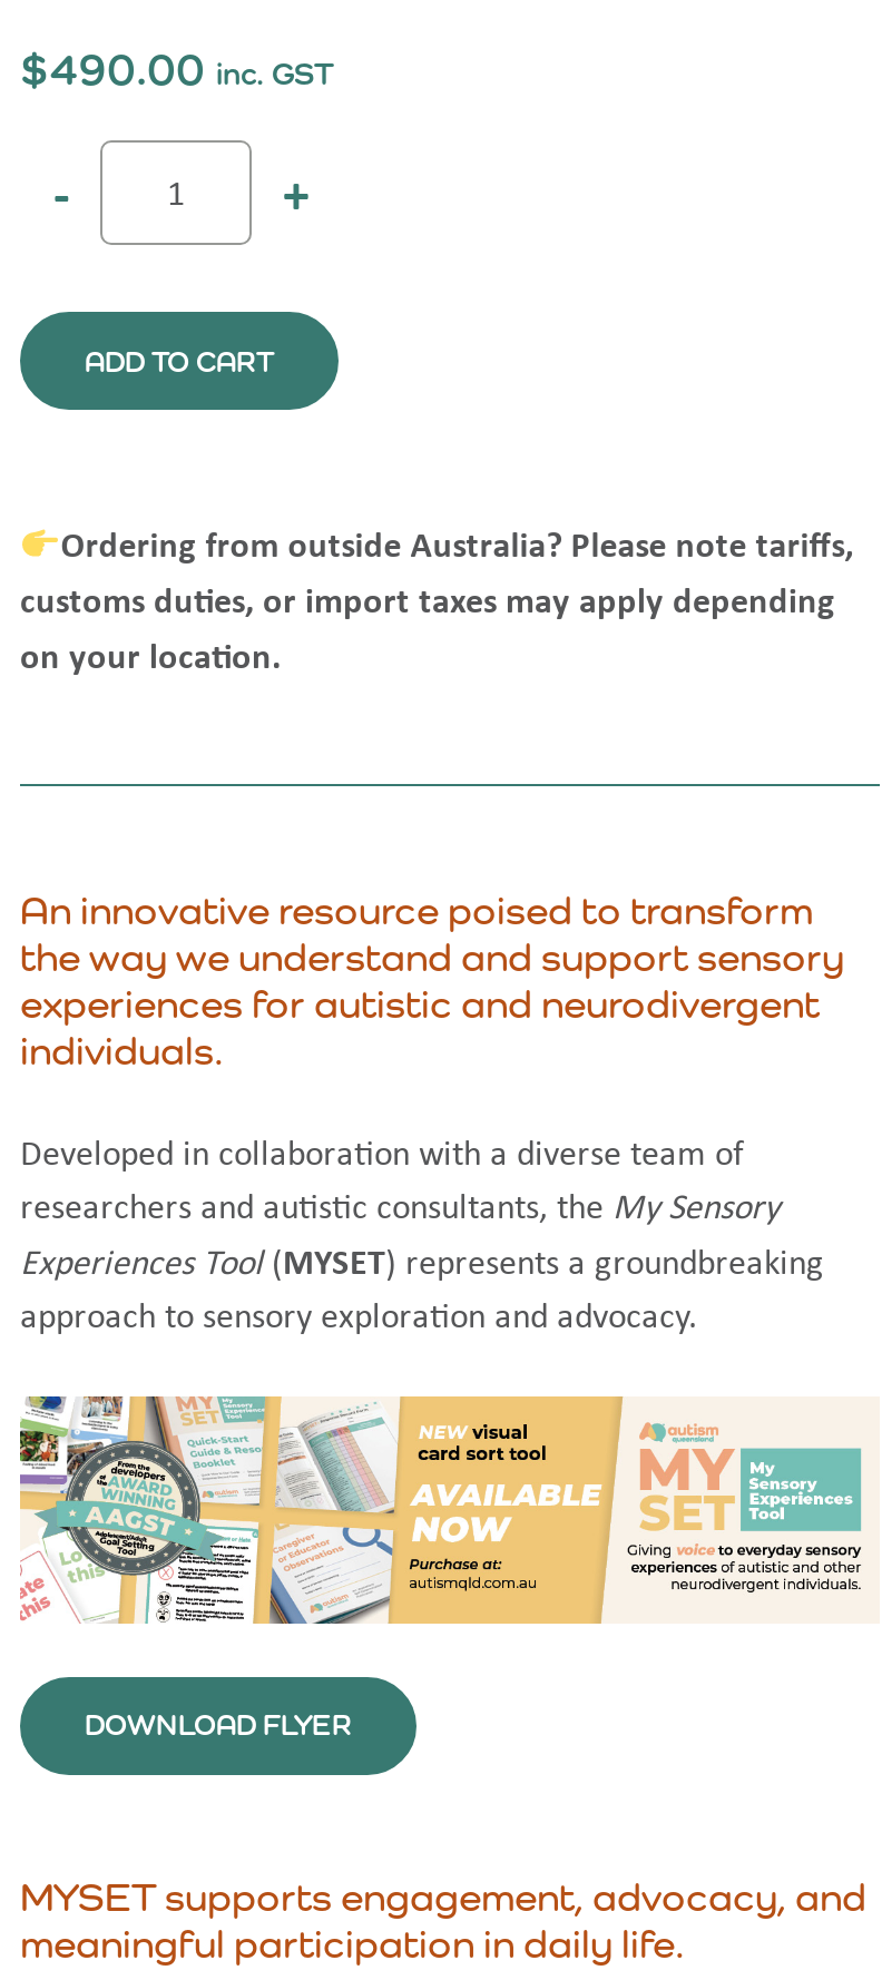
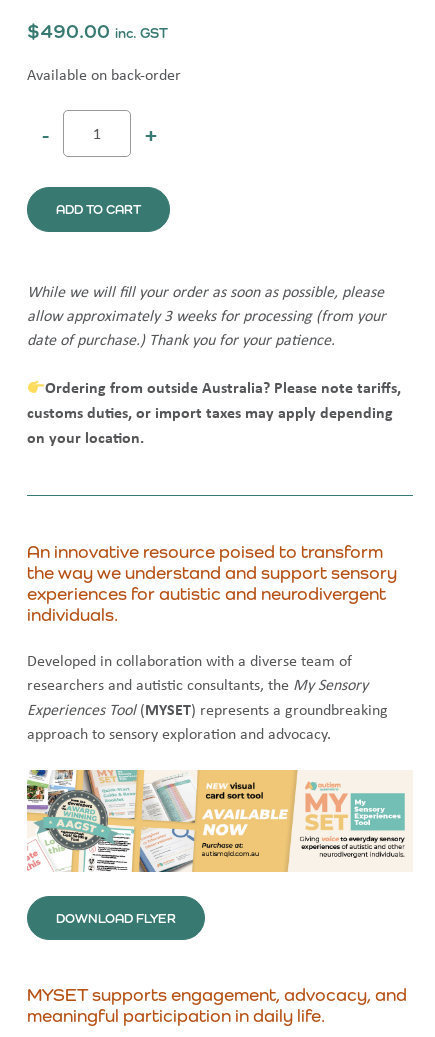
none -> [27,64,181,85] Available on back-order
none -> [27,281,386,350] While we will fill your order as soon as possible, please | allow approximately 3 weeks for processing (from your | date of purchase.) Thank you for your patience.

